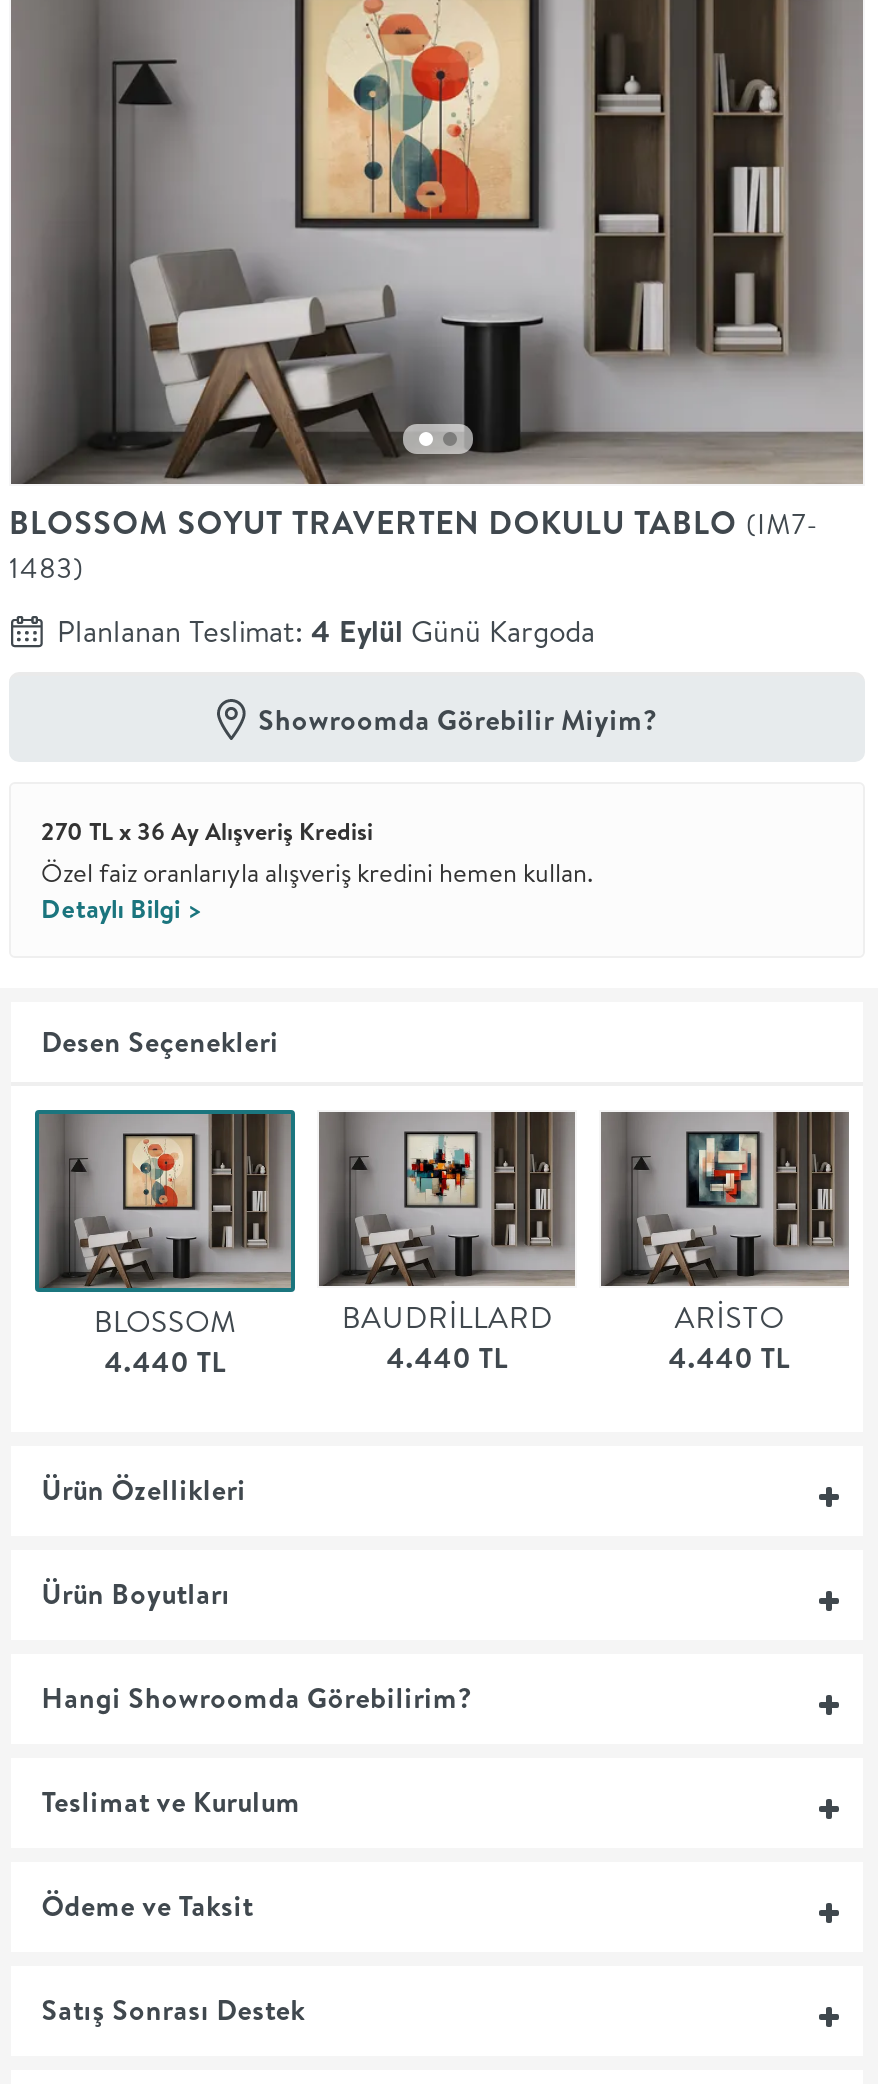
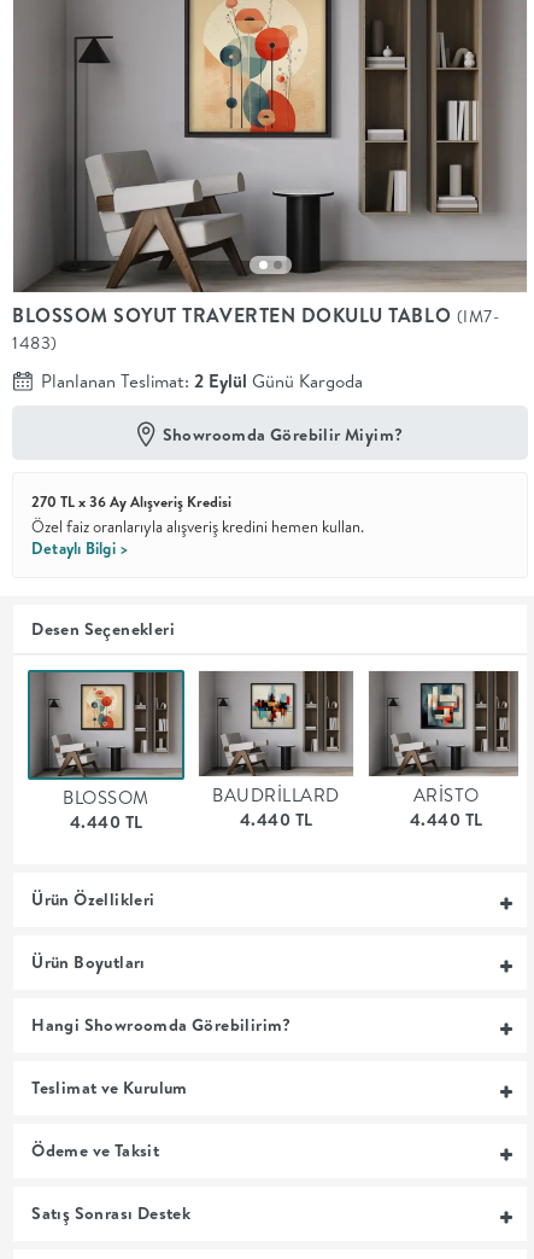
[57,610,595,652] Planlanan Teslimat: 4 Eylül Günü Kargoda -> [41,368,363,394] Planlanan Teslimat: 2 Eylül Günü Kargoda

